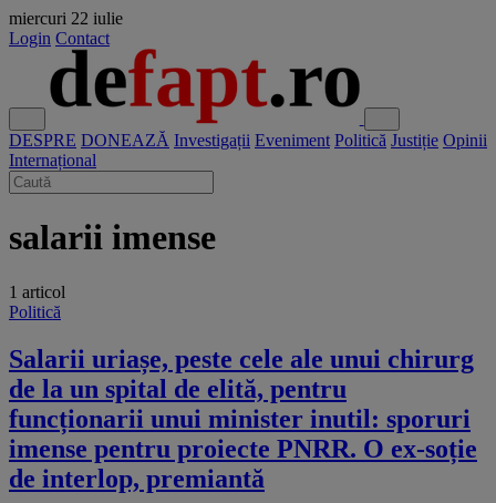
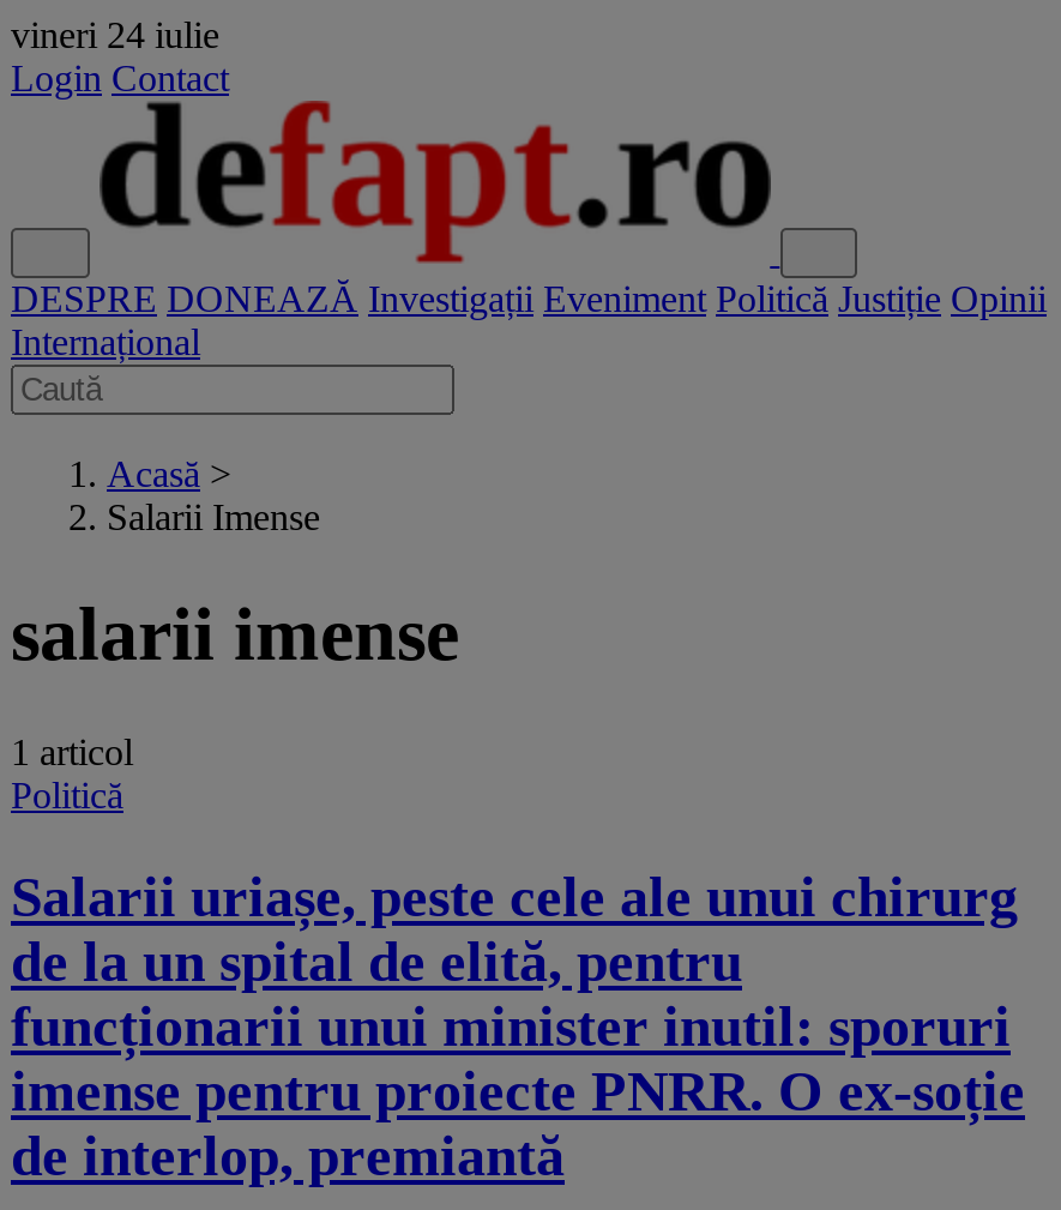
[9,9,123,28] miercuri 22 iulie -> [11,14,219,55] vineri 24 iulie
none -> [107,453,320,537] Acasă > | Salarii Imense

